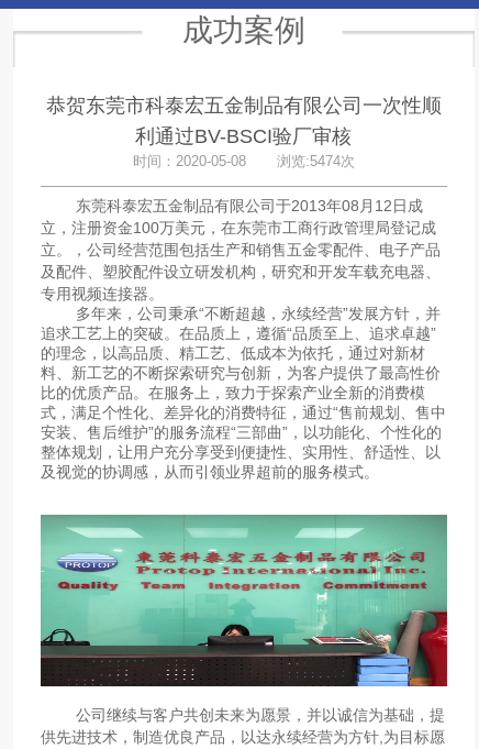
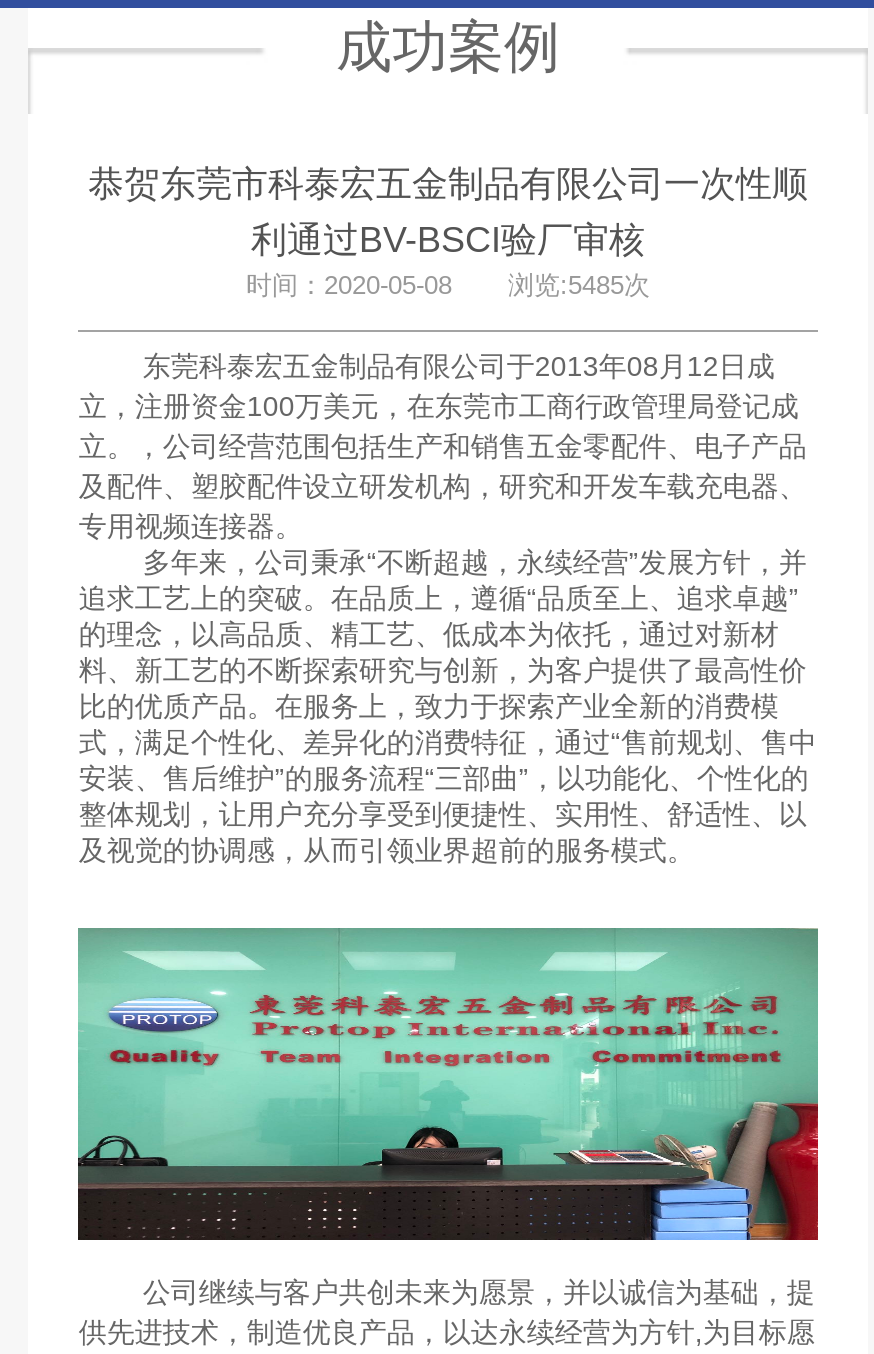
[133,152,355,169] 时间：2020-05-08 浏览:5474次 -> [246,269,650,299] 时间：2020-05-08 浏览:5485次

